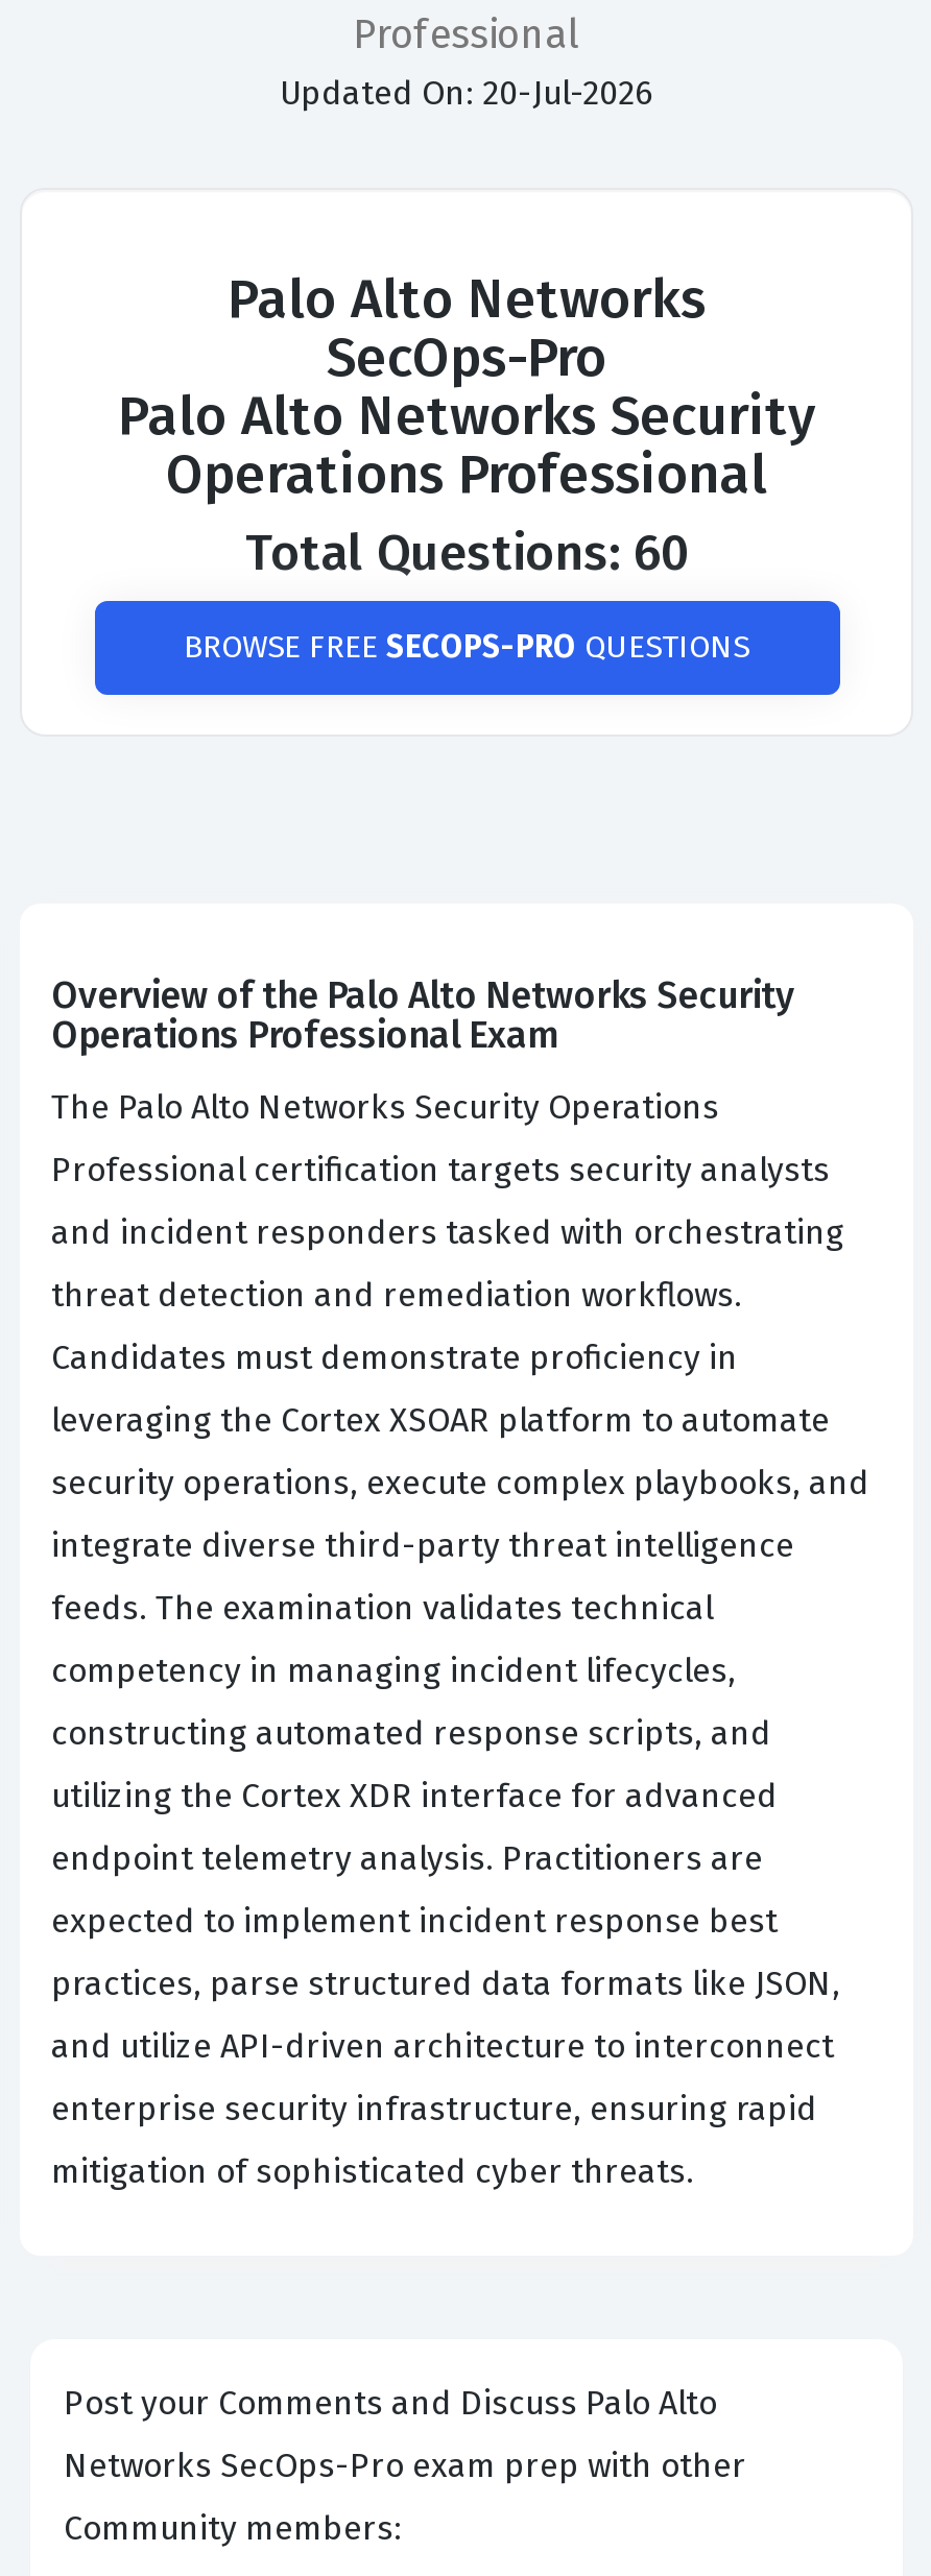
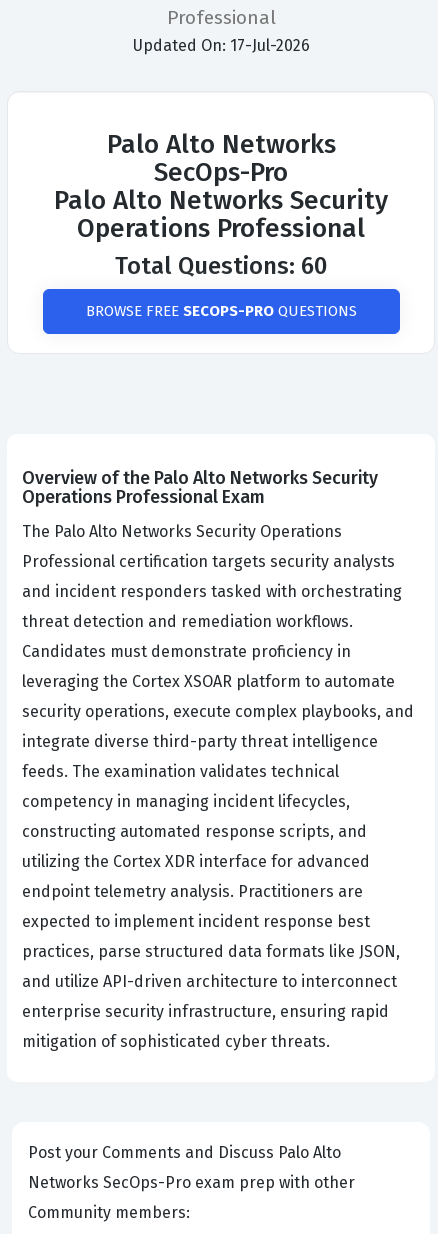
[280,73,653,113] Updated On: 20-Jul-2026 -> [132,36,309,55] Updated On: 17-Jul-2026

